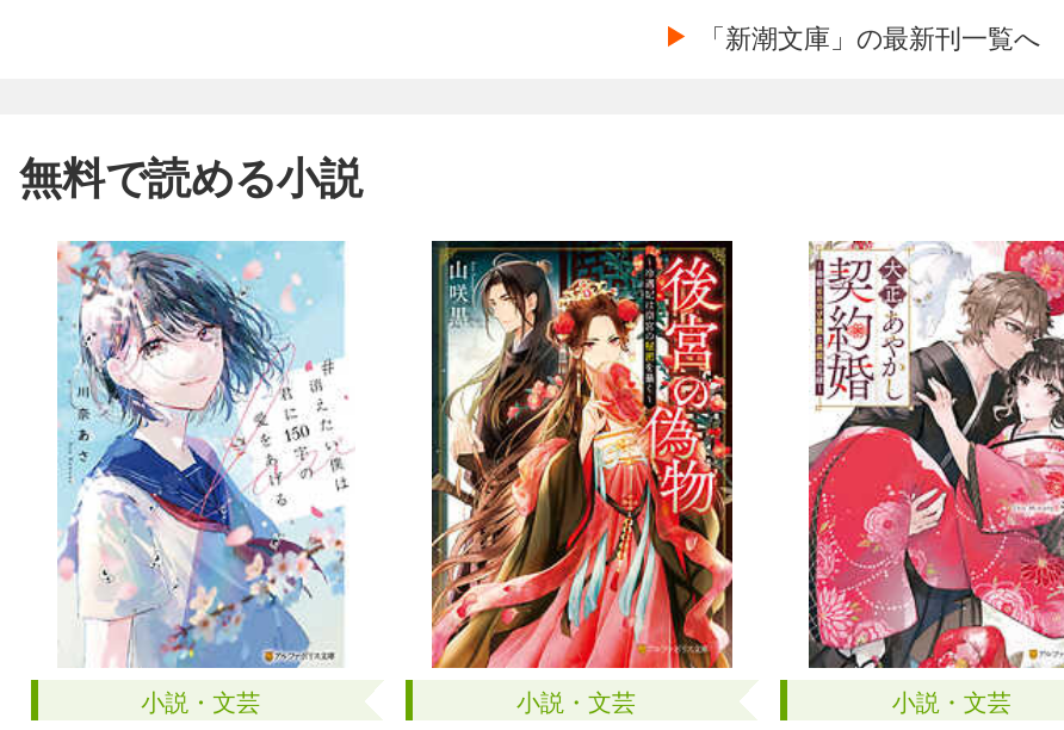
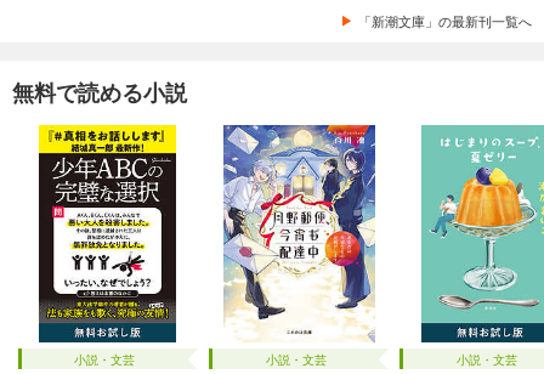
[55,239,348,670] [image] -> [32,124,177,344] [image]
[429,239,735,670] [image] -> [222,124,376,342] [image]
[806,239,1057,670] [image] -> [414,124,540,344] [image]

